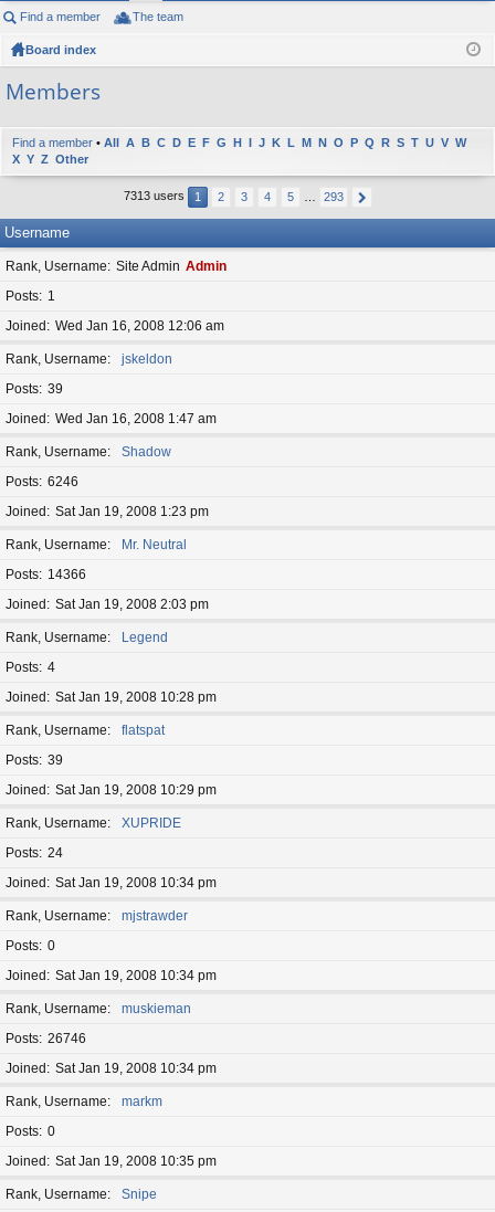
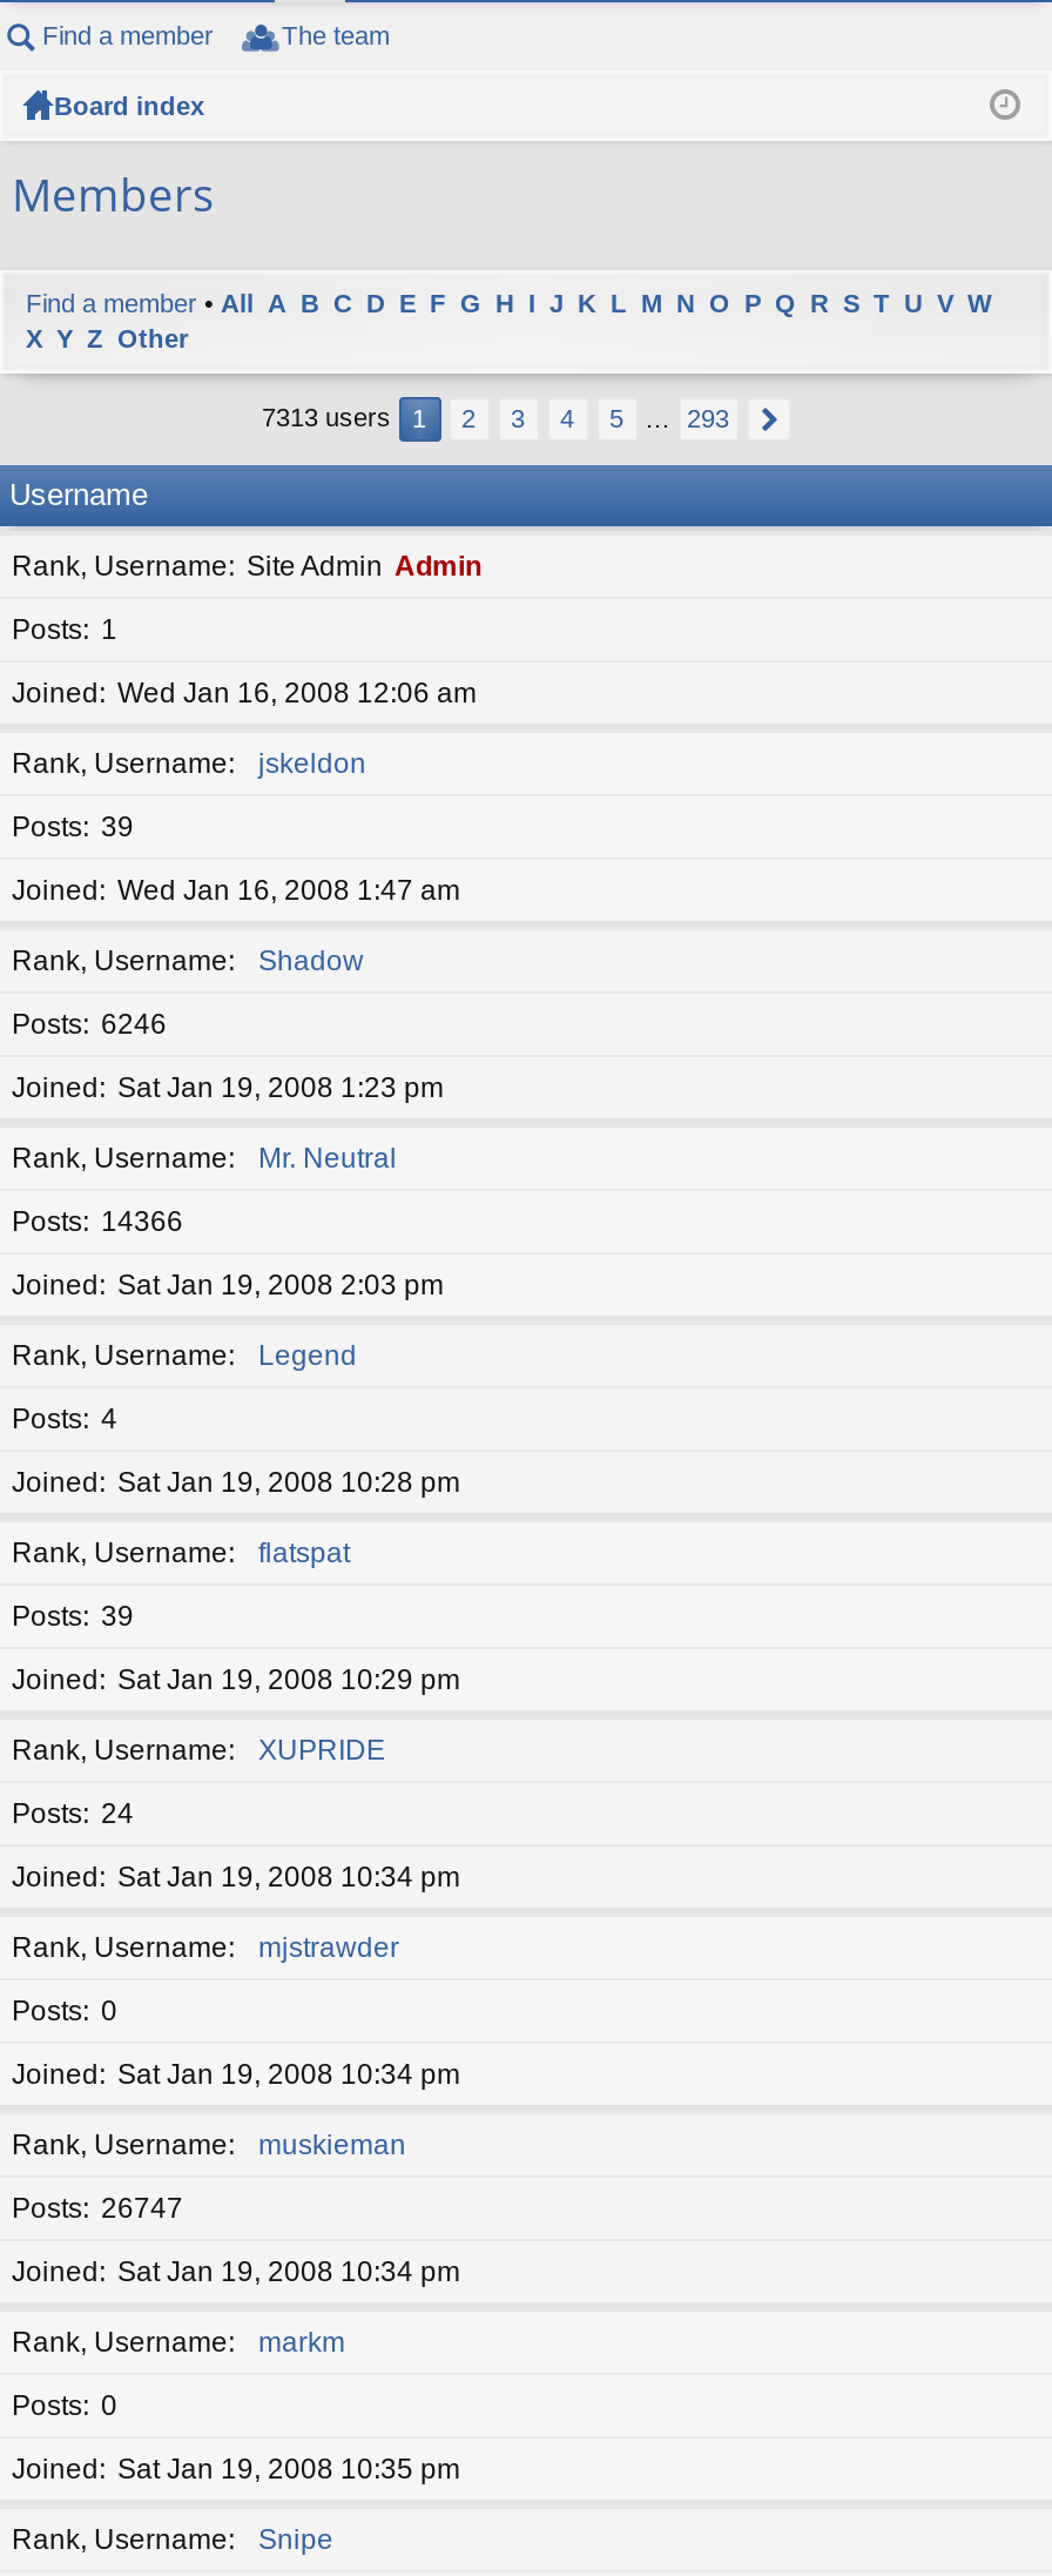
[6,1031,86,1046] Posts 26746 -> [12,2192,183,2225] Posts 26747

